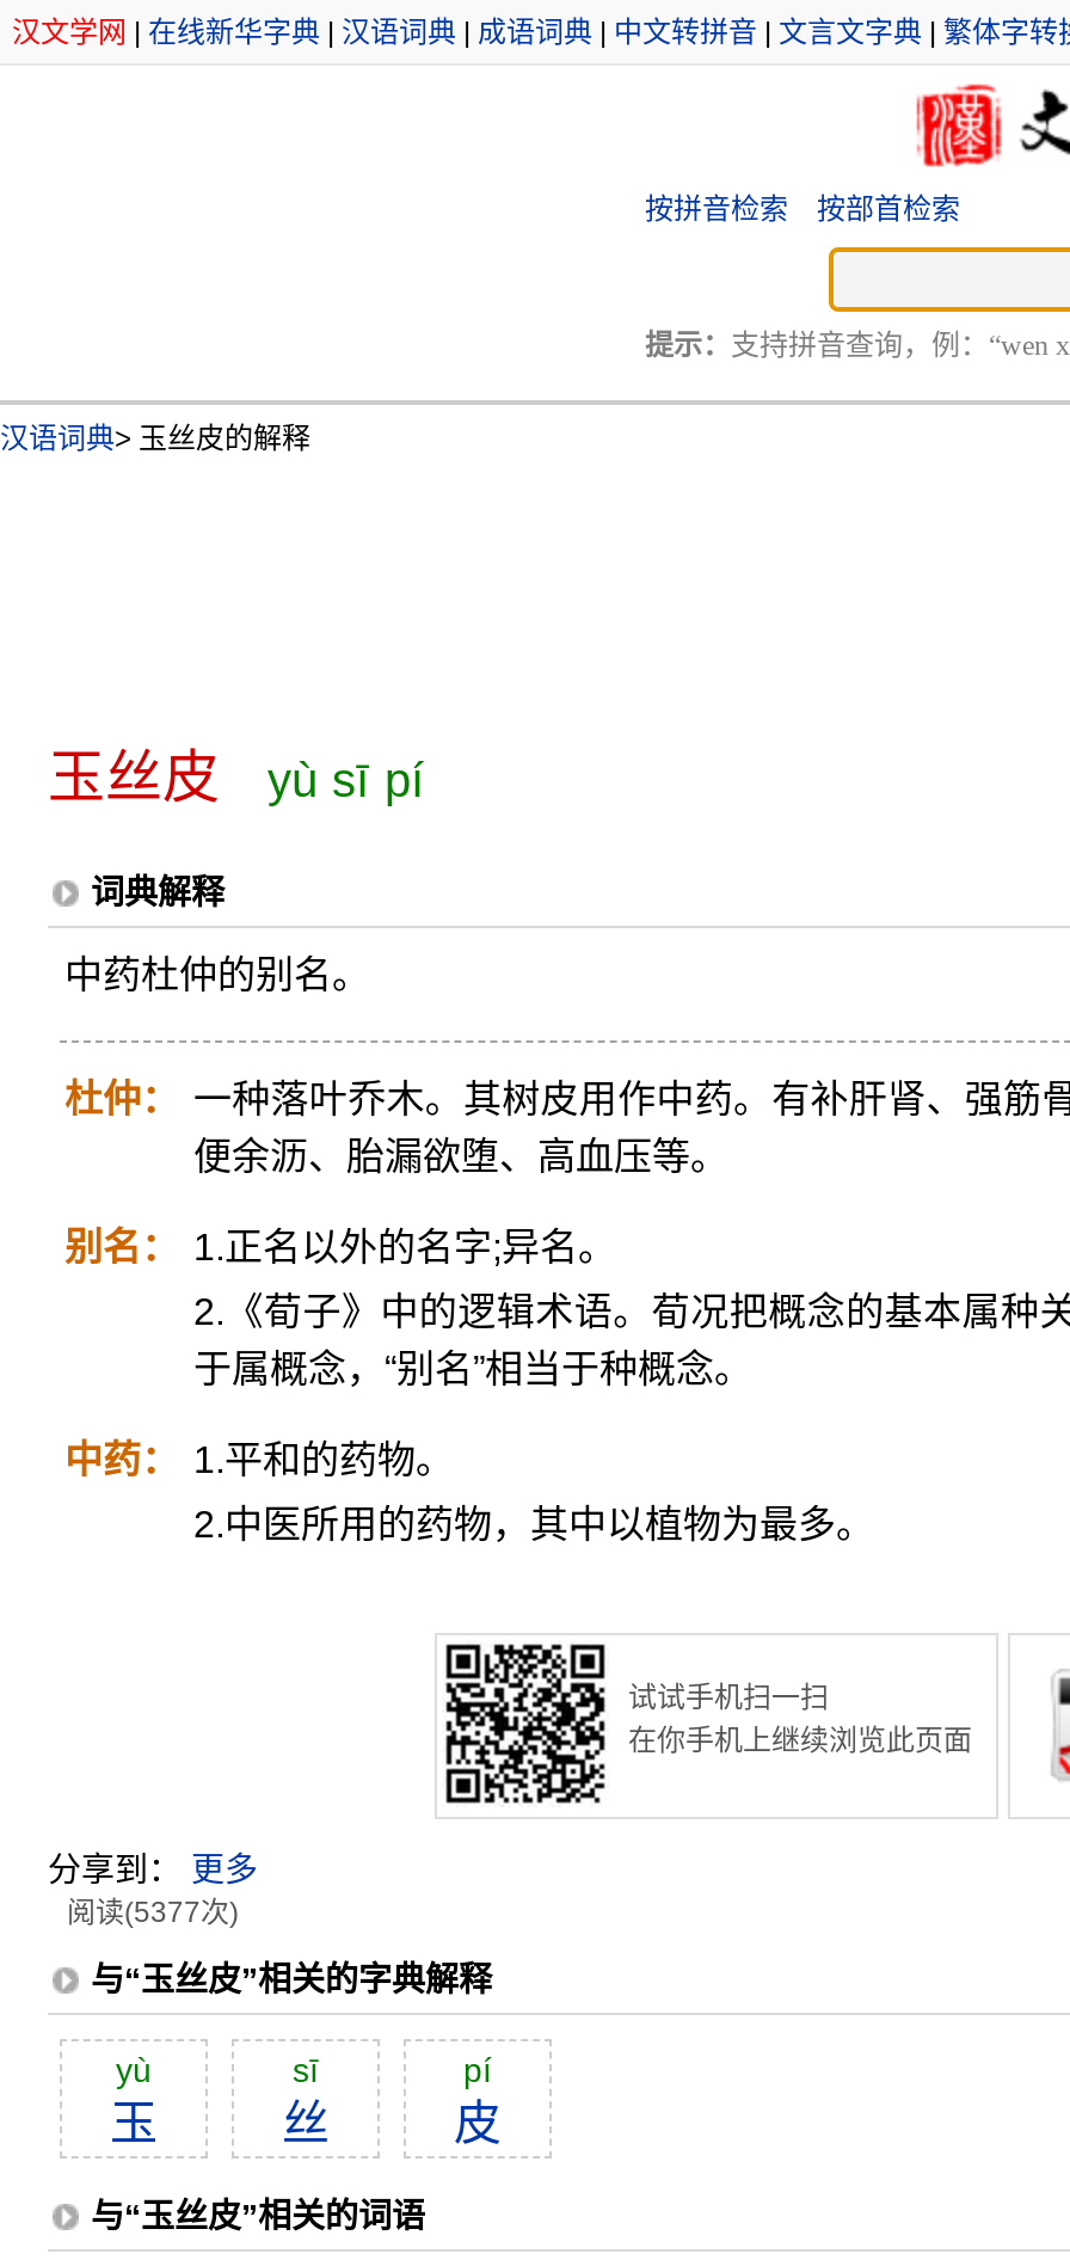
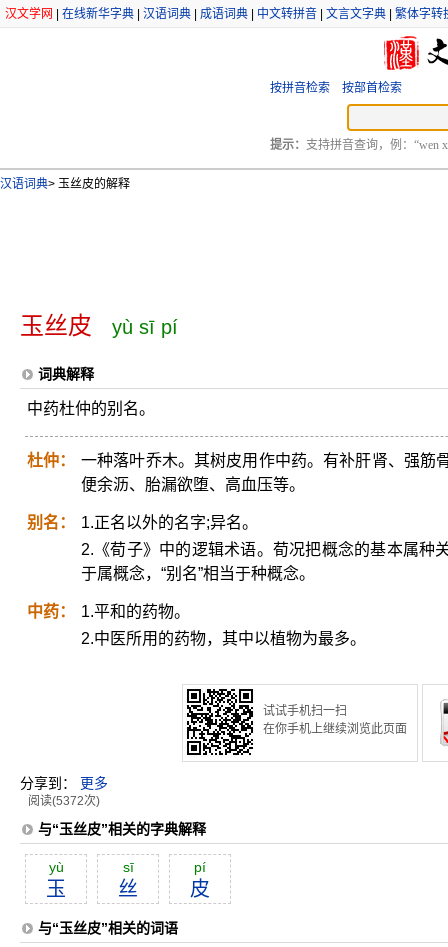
[67,1896,239,1929] 阅读(5377次) -> [28,794,100,808] 阅读(5372次)

